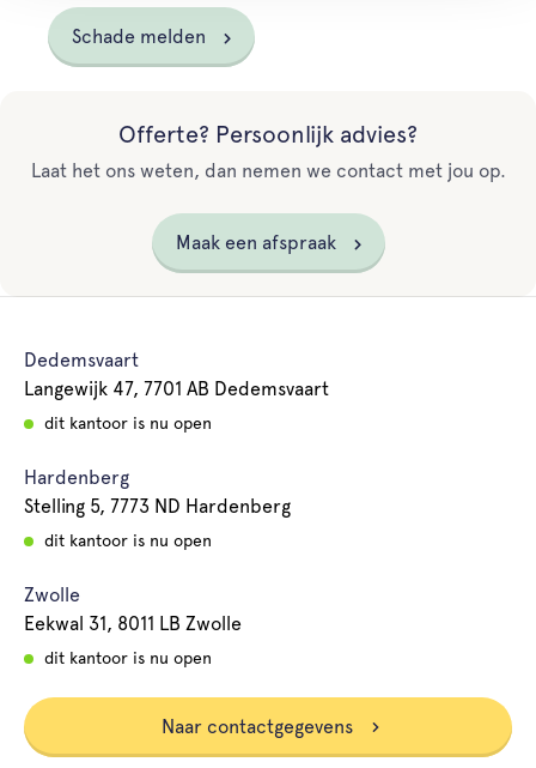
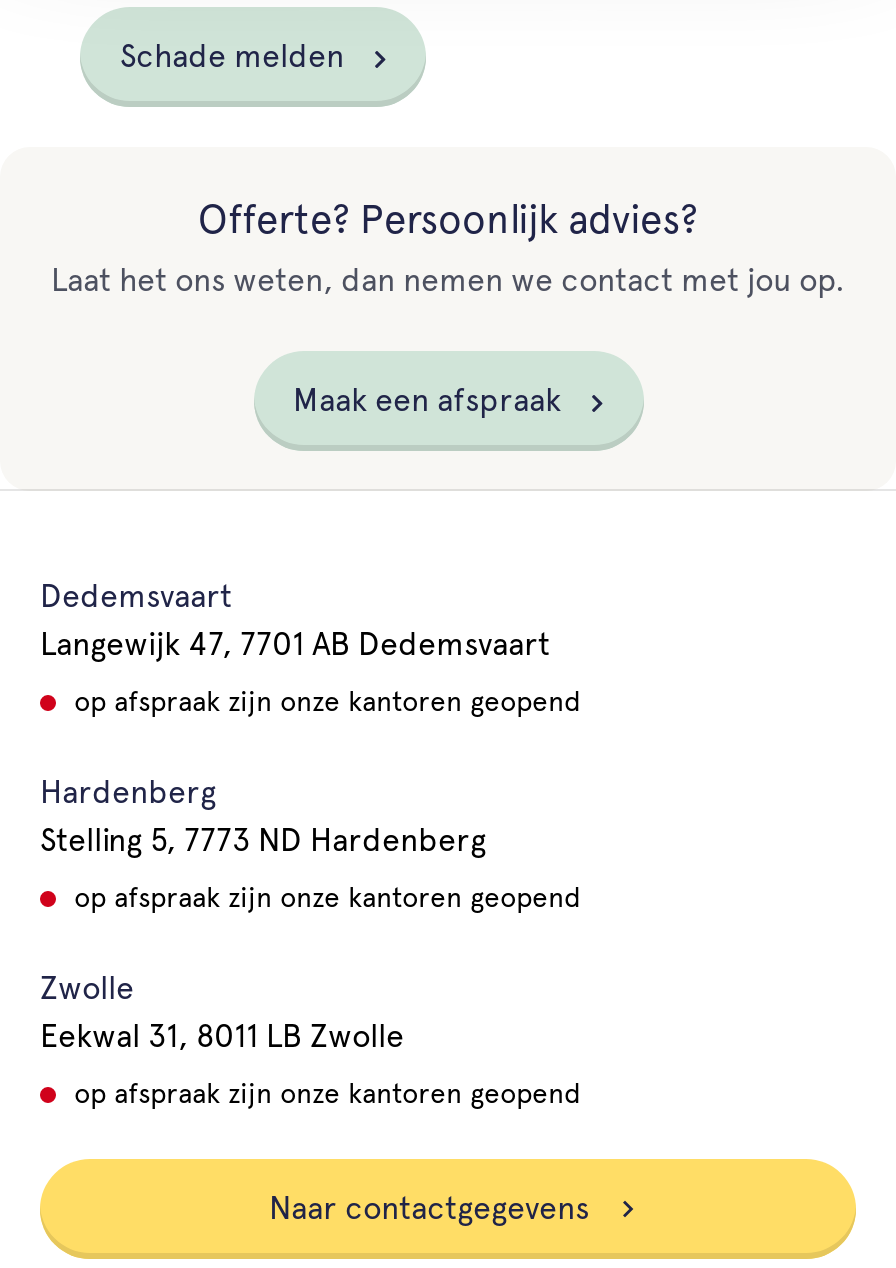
[39,413,212,432] dit kantoor is nu open -> [66,685,580,717] op afspraak zijn onze kantoren geopend
[39,531,212,550] dit kantoor is nu open -> [66,881,580,913] op afspraak zijn onze kantoren geopend
[39,648,212,667] dit kantoor is nu open -> [66,1077,580,1109] op afspraak zijn onze kantoren geopend

